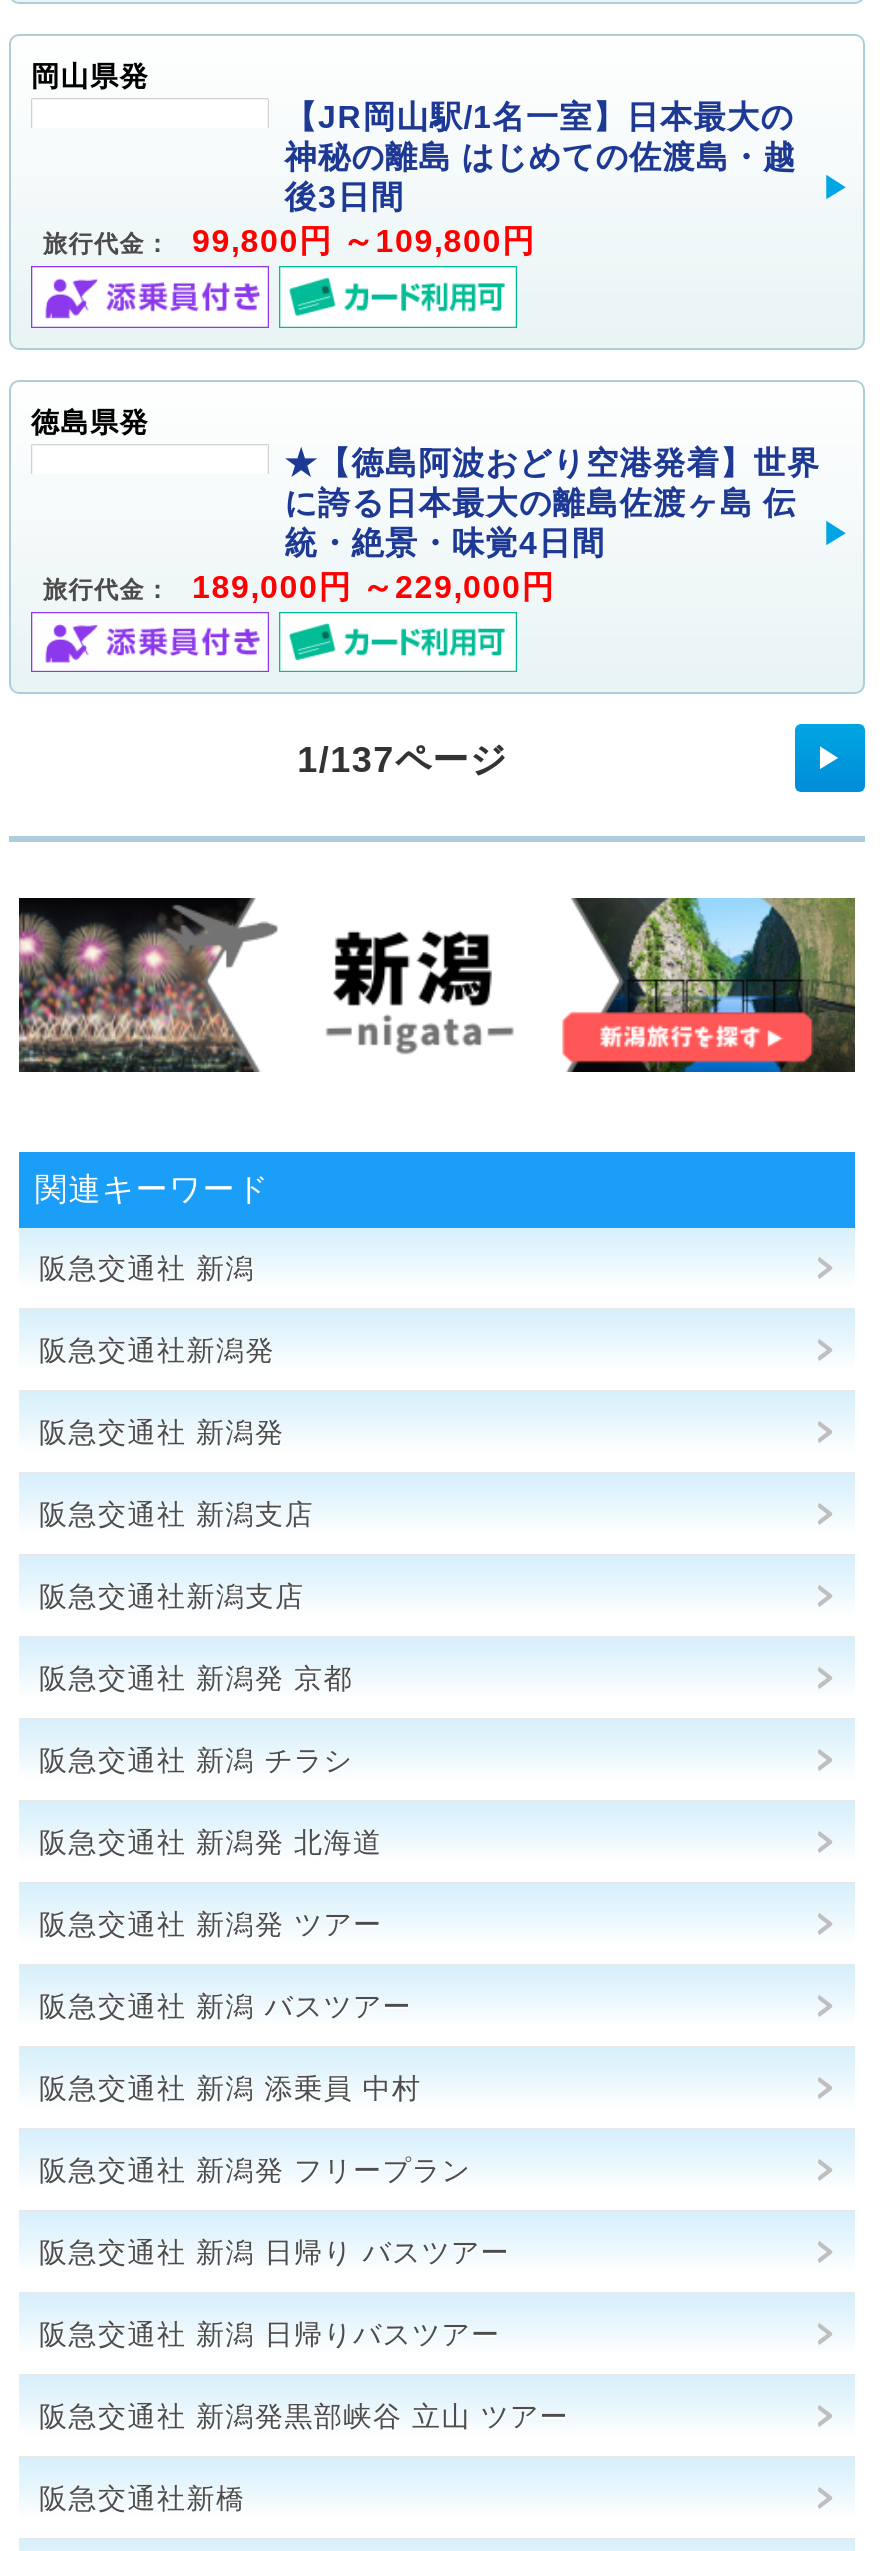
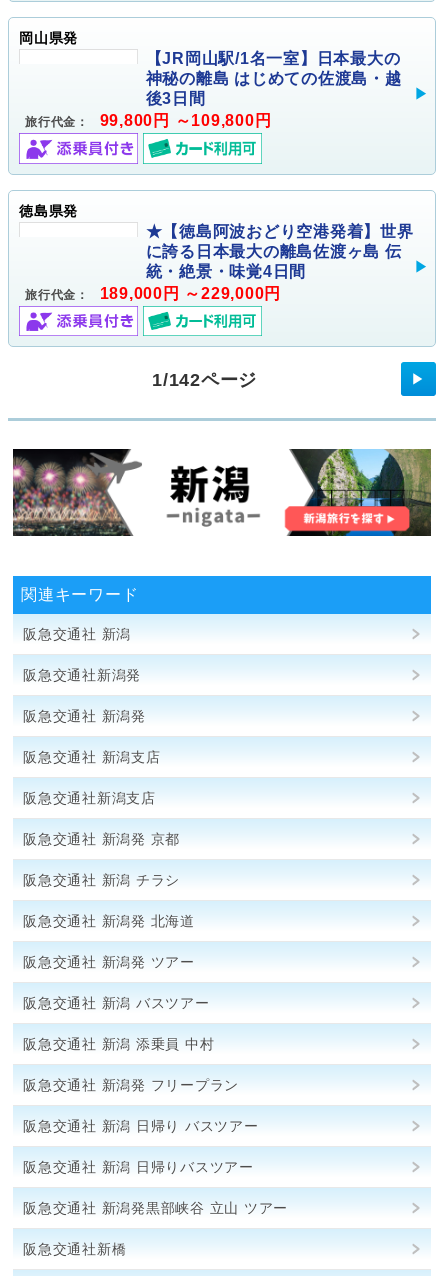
[297,740,507,780] 1/137ページ -> [152,370,257,390] 1/142ページ

